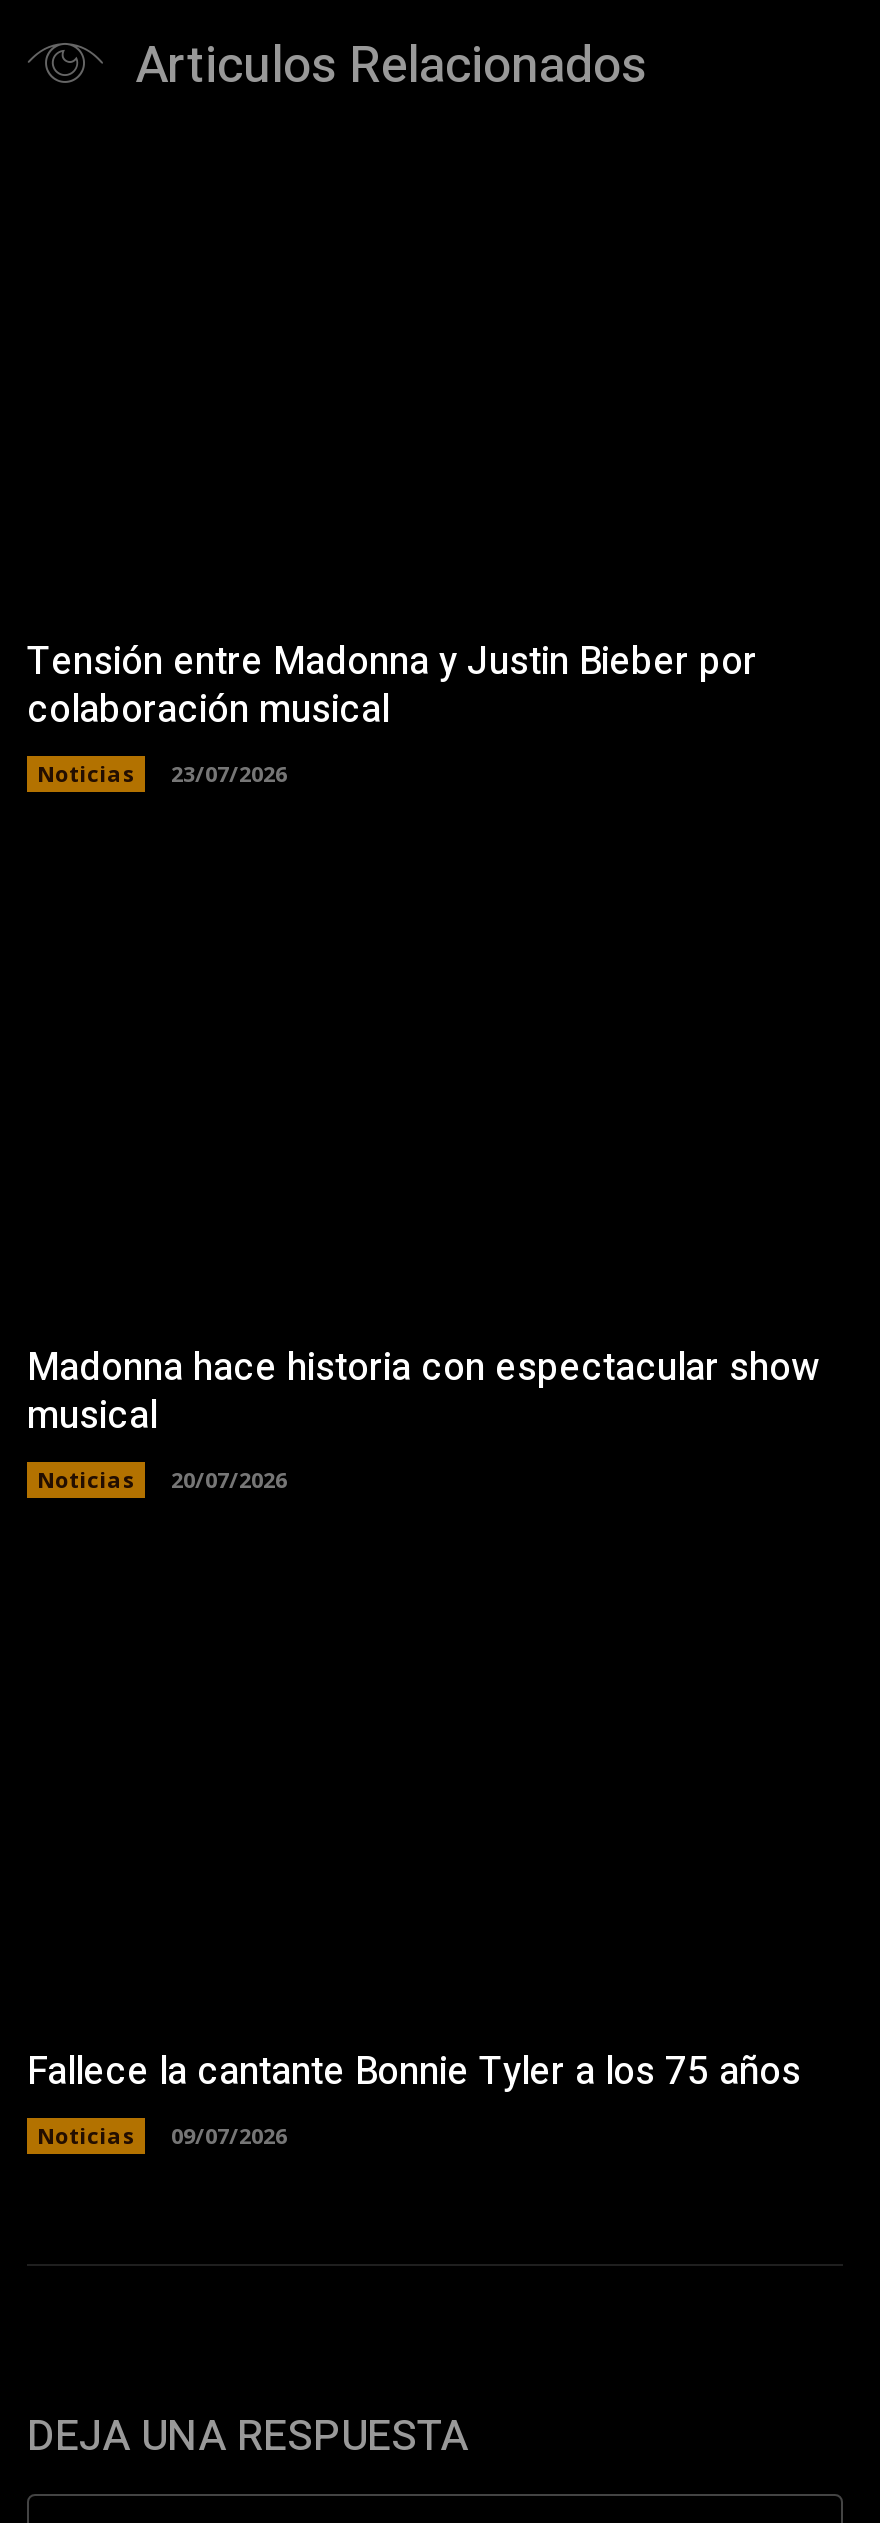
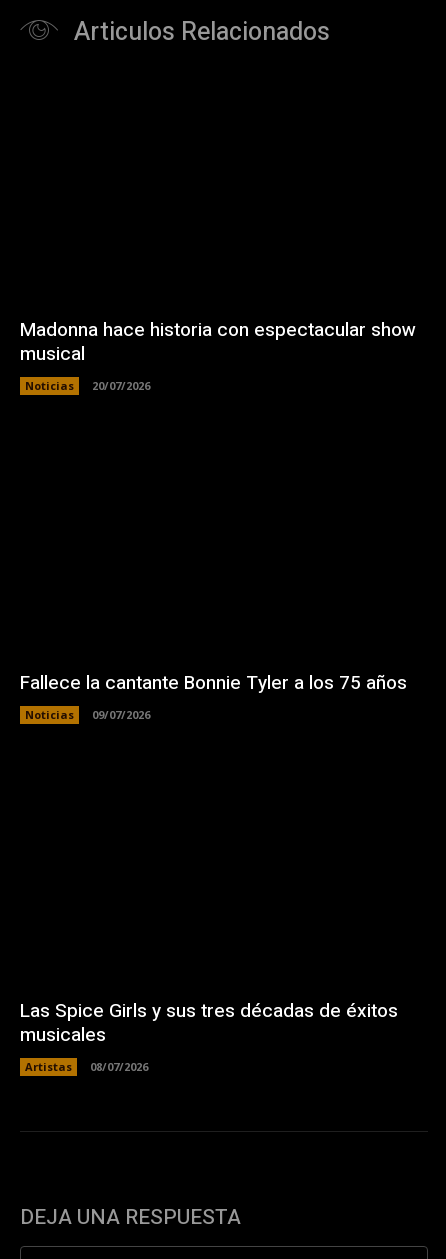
[27,634,757,788] Tensión entre Madonna y Justin Bieber por | colaboración musical | Noticias | 23/07/2026 -> none
moved [27,1339,819,2150] -> [20,316,416,721]: Madonna hace historia con espectacular show | musical | Noticias | 20/07/2026 | Fallece la cantante Bonnie Tyler a los 75 años | Noticias | 09/07/2026
none -> [20,997,398,1074] Las Spice Girls y sus tres décadas de éxitos | musicales | Artistas | 08/07/2026

